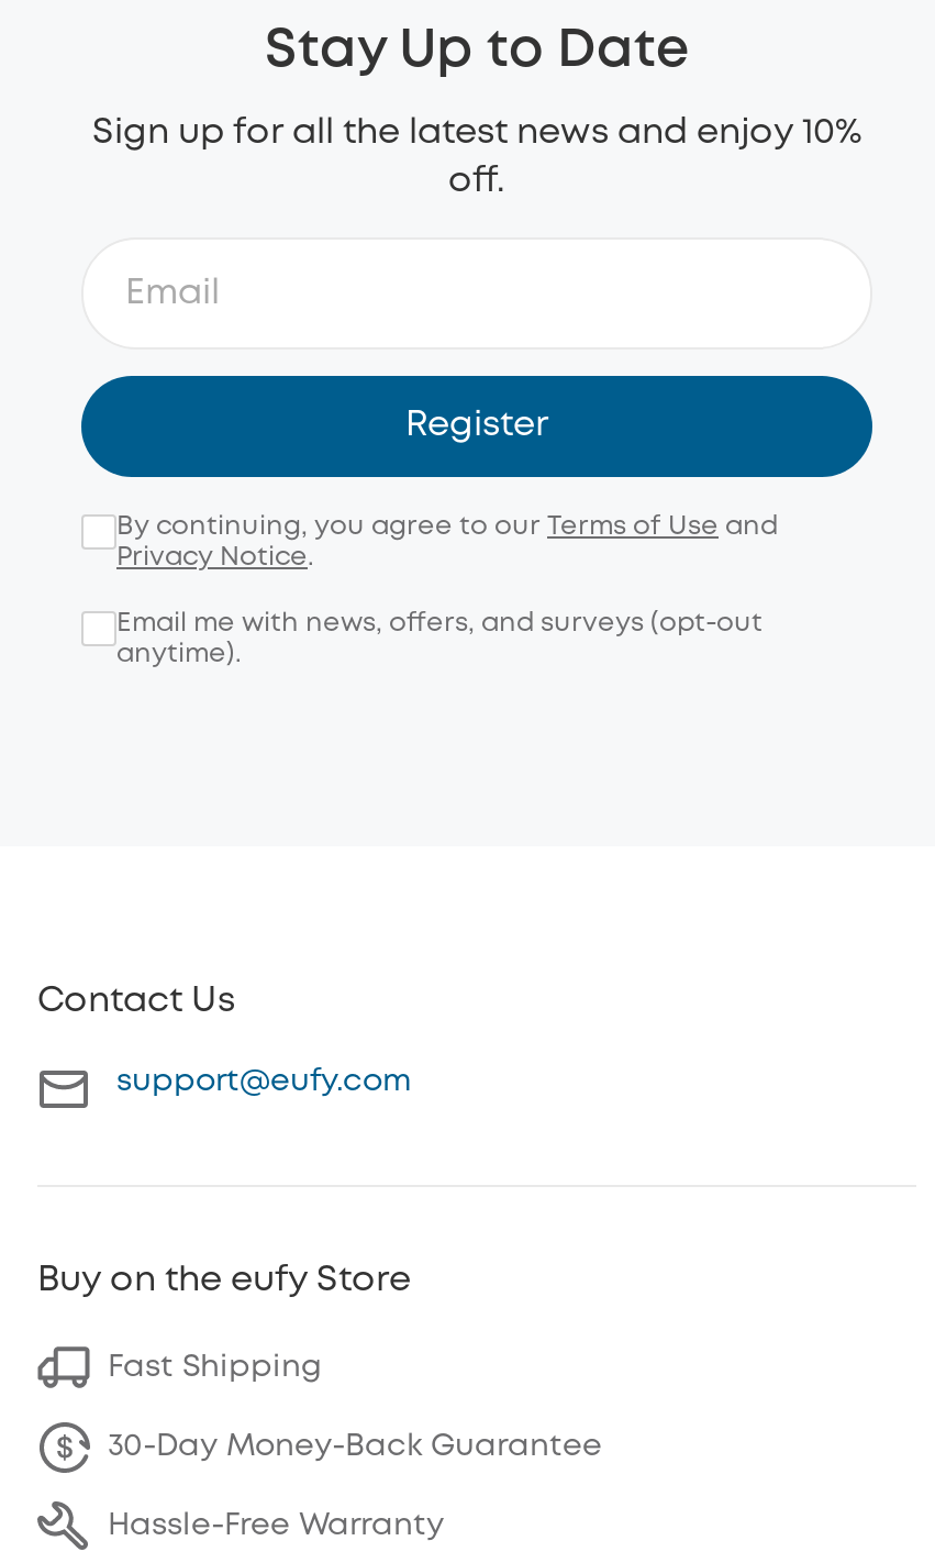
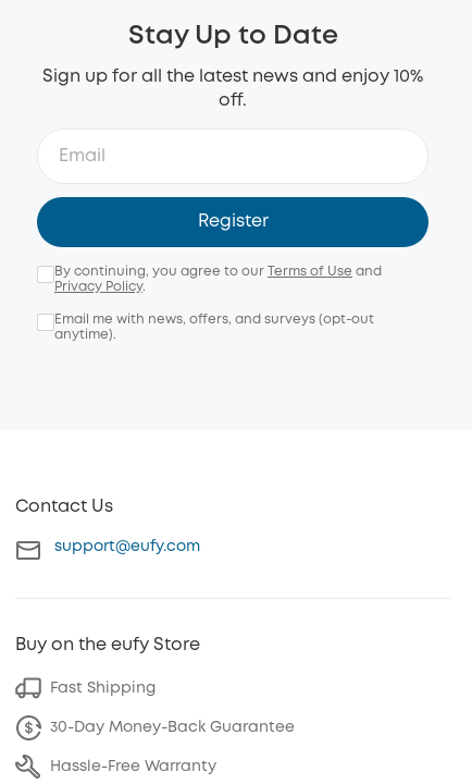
[116,544,314,568] Privacy Notice. -> [54,280,146,292] Privacy Policy.

